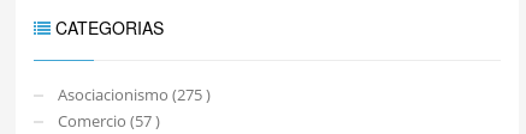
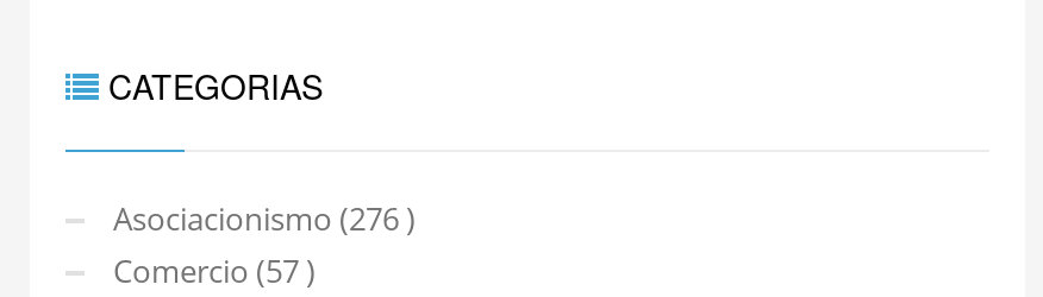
[58,84,211,105] Asociacionismo (275 ) -> [113,197,416,240] Asociacionismo (276 )

